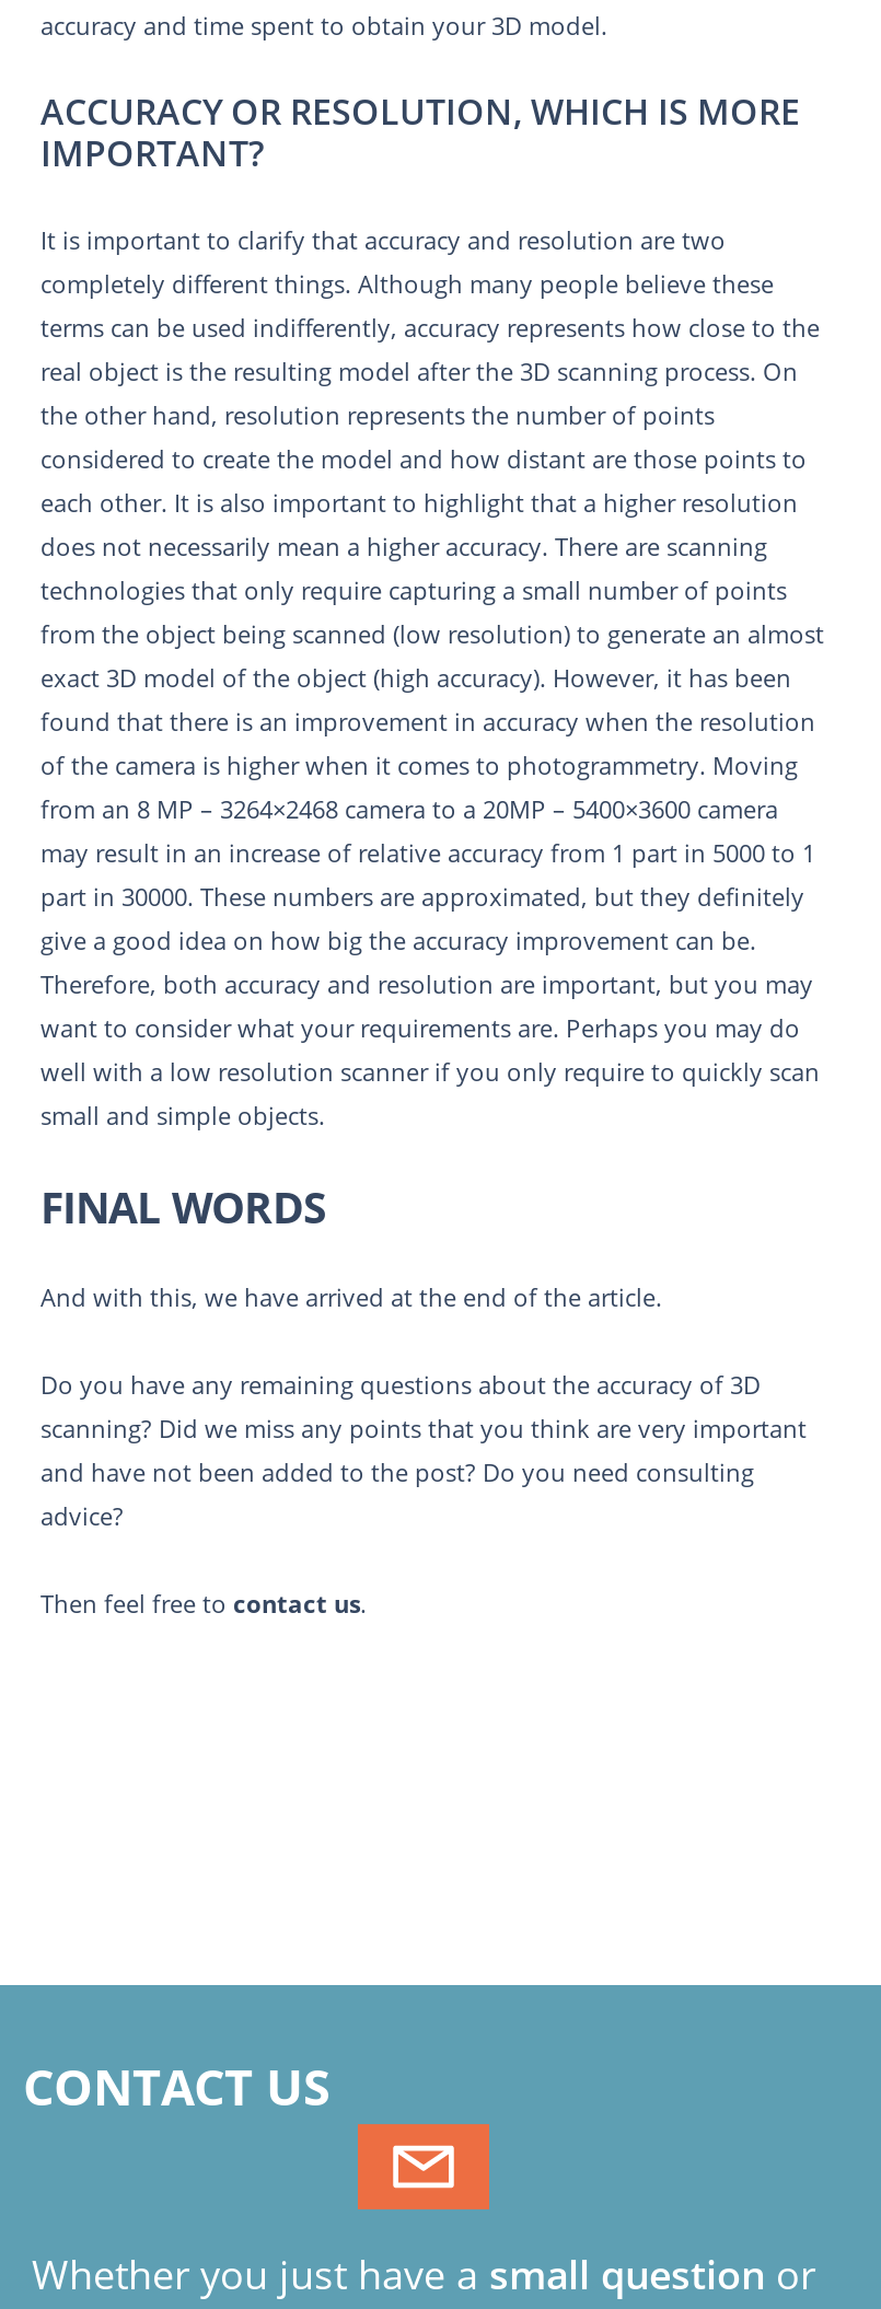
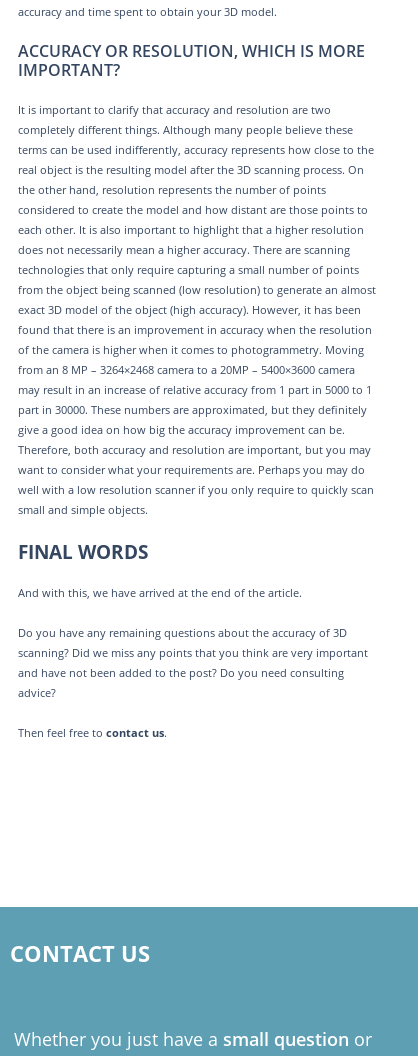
[356,2121,491,2213] [image] -> none

